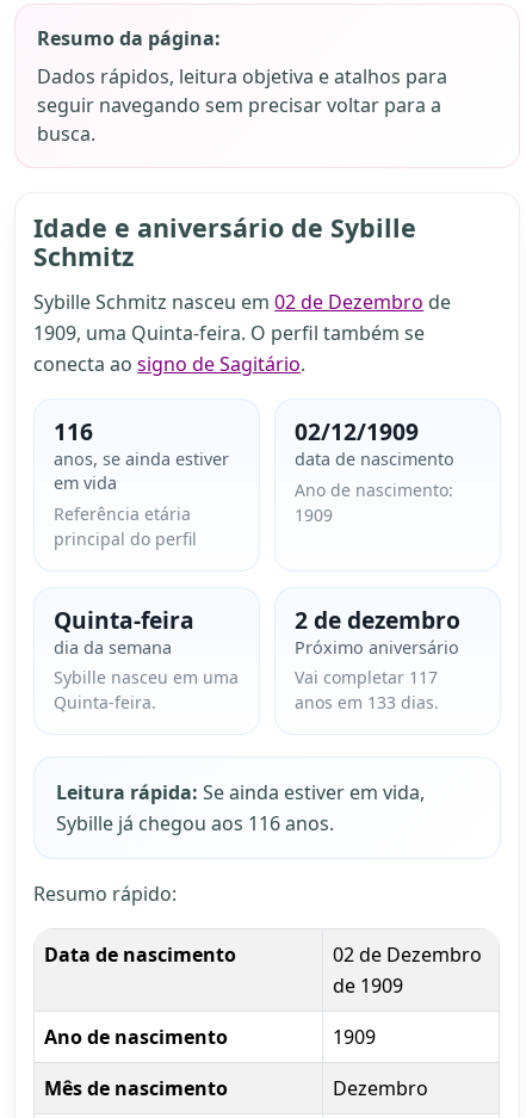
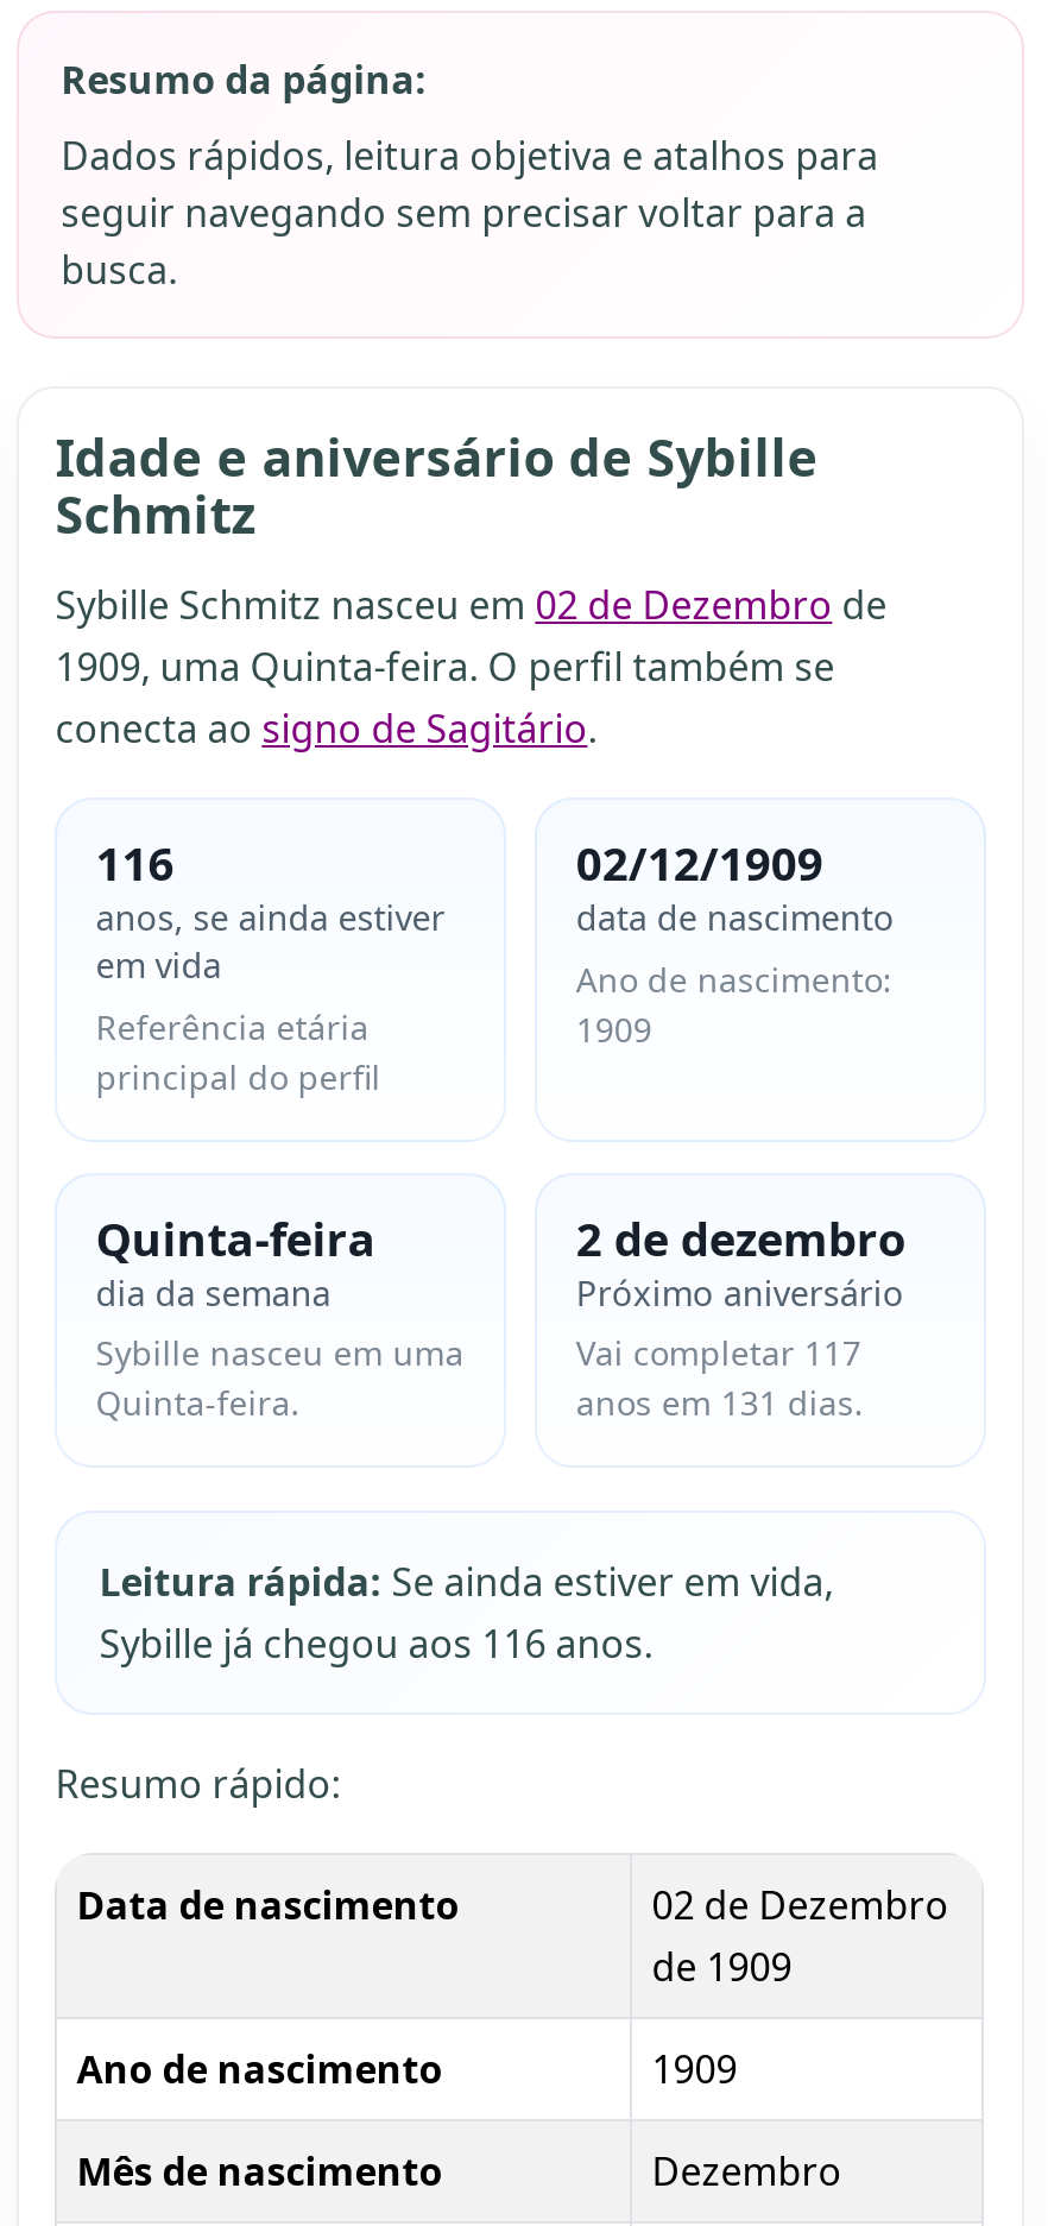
[295,691,439,714] anos em 133 dias. -> [576,1381,864,1426] anos em 131 dias.

